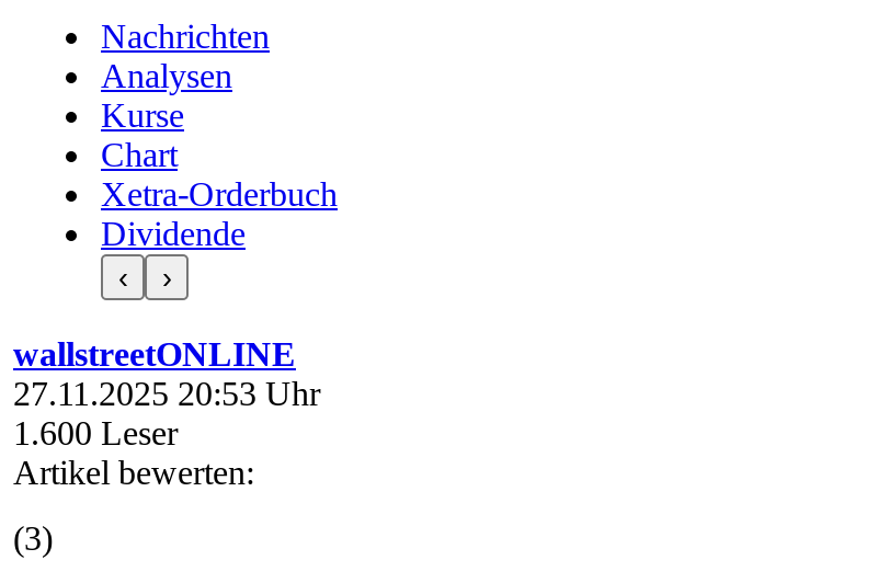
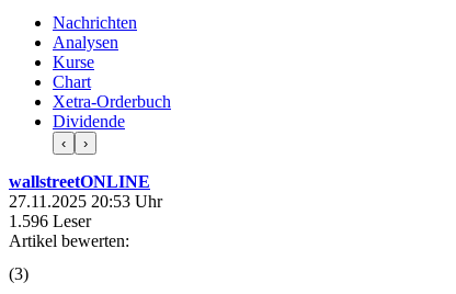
[13,414,178,451] 1.600 Leser -> [9,212,91,230] 1.596 Leser

